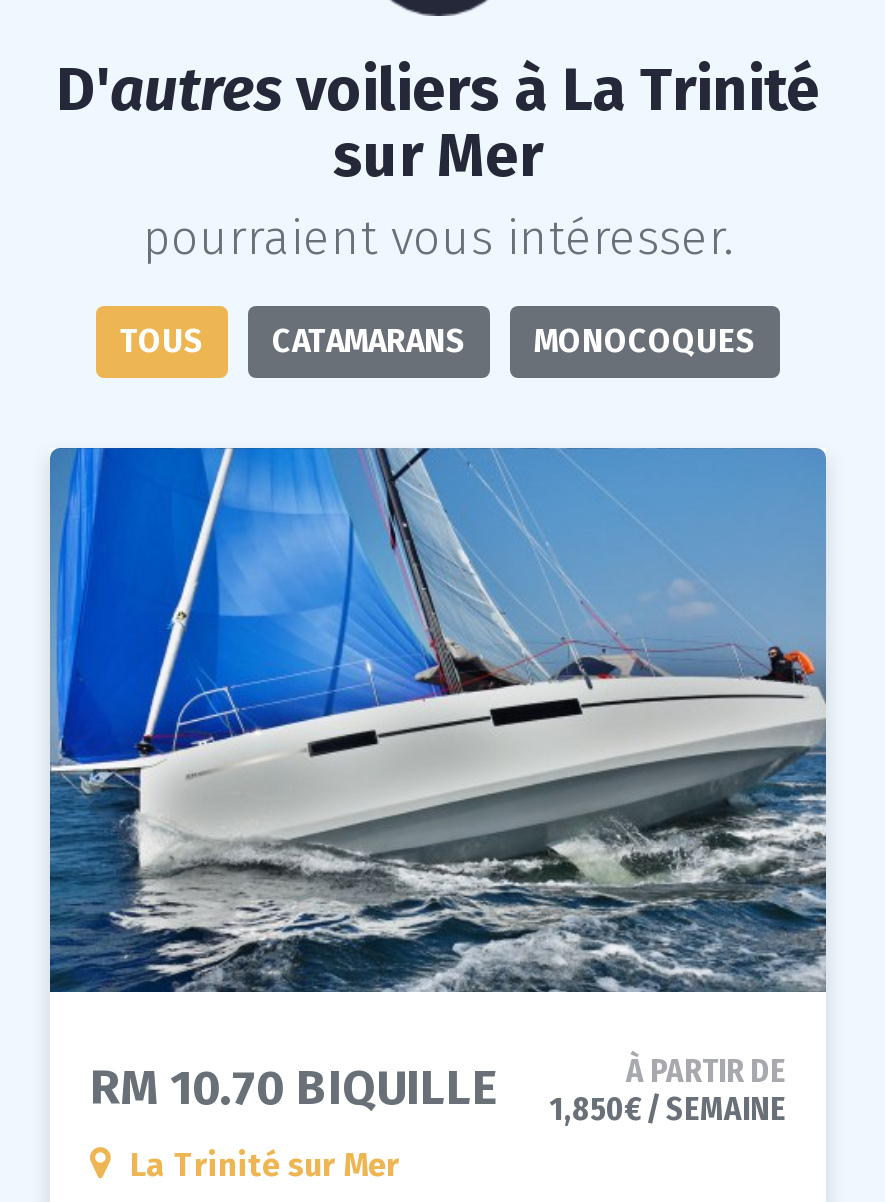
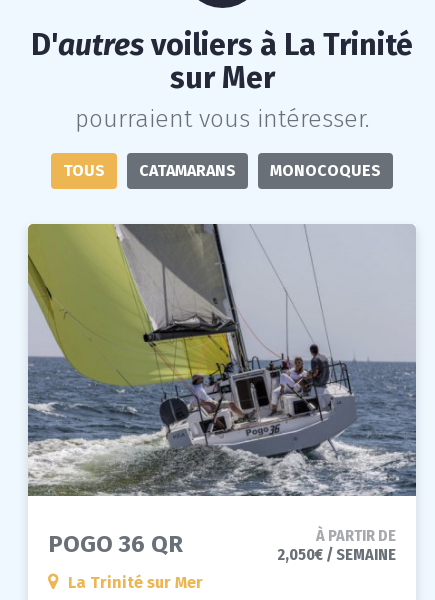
[48,446,826,1115] [image] | RM 10.70 BIQUILLE -> [27,223,416,558] [image] | POGO 36 QR
[550,1089,786,1127] 1,850€ / SEMAINE -> [277,545,396,564] 2,050€ / SEMAINE

